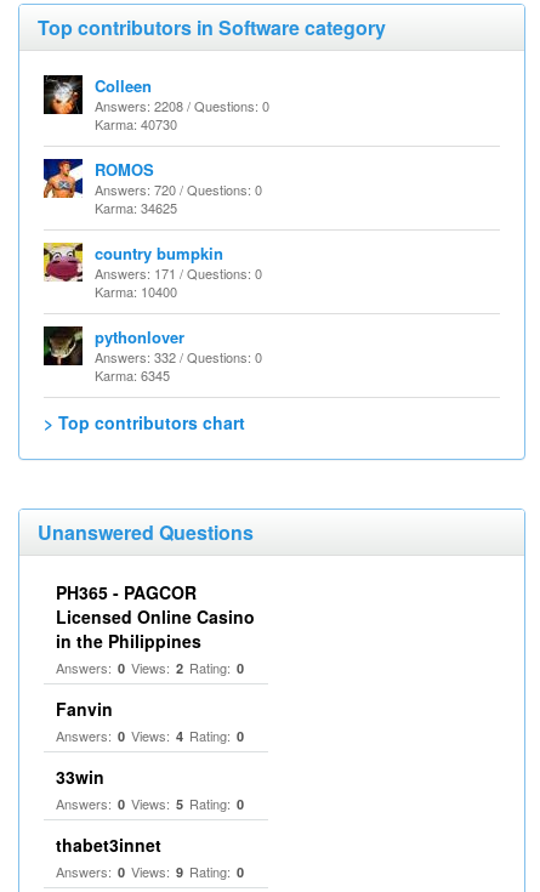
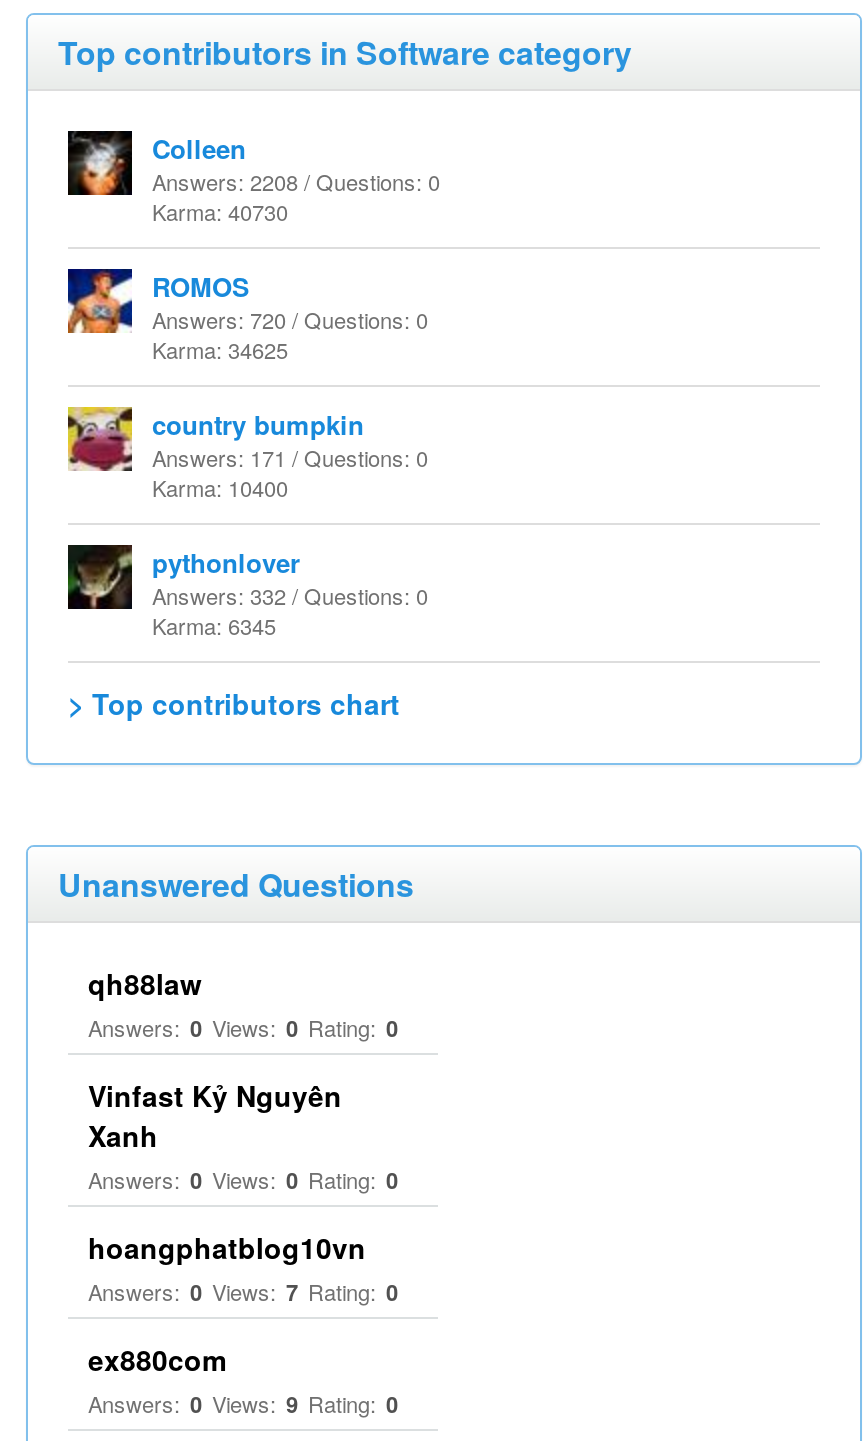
[56,580,255,677] PH365 - PAGCOR | Licensed Online Casino | in the Philippines | Answers: 0 Views: 2 Rating: 0 -> [88,963,398,1043] qh88law | Answers: 0 Views: 0 Rating: 0
[56,697,244,745] Fanvin | Answers: 0 Views: 4 Rating: 0 -> [88,1075,398,1195] Vinfast Kỷ Nguyên | Xanh | Answers: 0 Views: 0 Rating: 0
[56,765,244,813] 33win | Answers: 0 Views: 5 Rating: 0 -> [88,1227,398,1307] hoangphatblog10vn | Answers: 0 Views: 7 Rating: 0
[56,833,161,857] thabet3innet -> [88,1339,226,1379] ex880com

